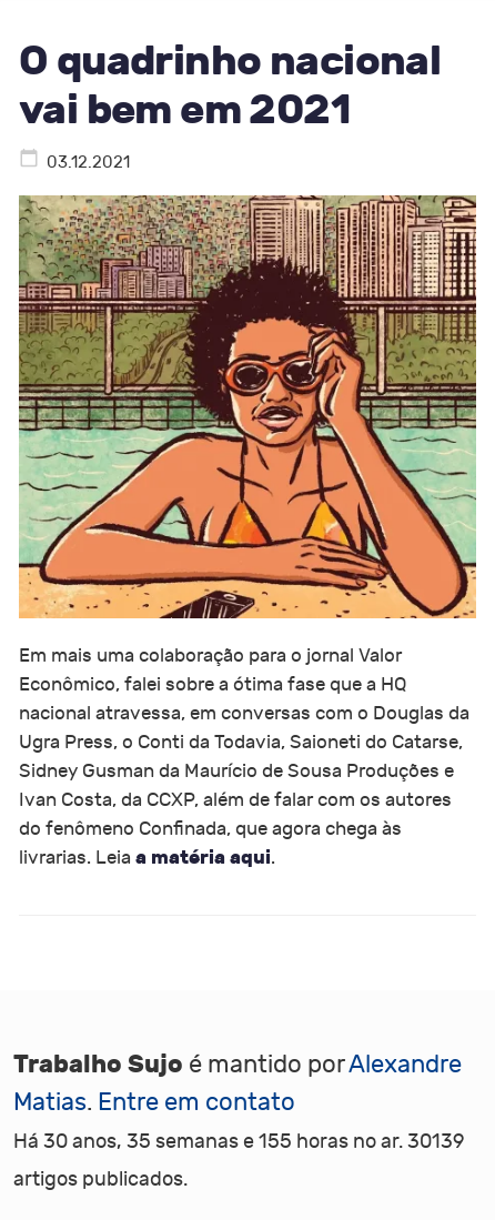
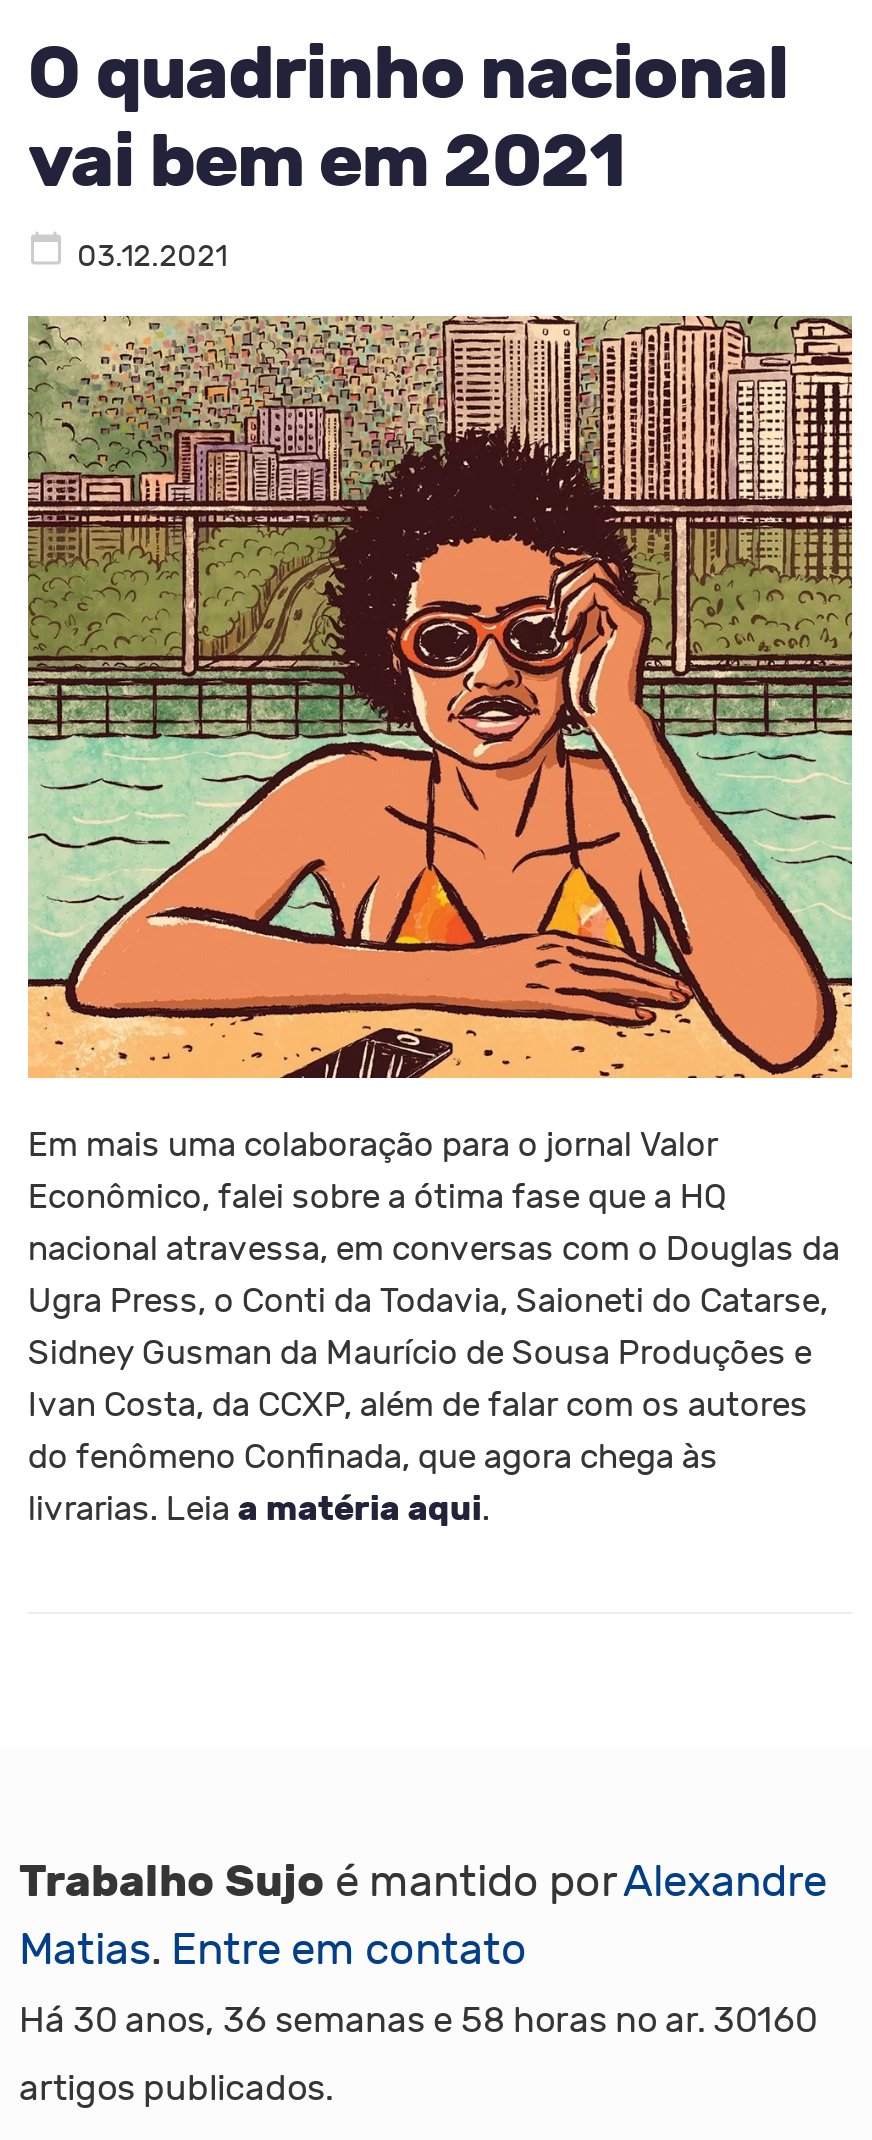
[14,1130,464,1154] Há 30 anos, 35 semanas e 155 horas no ar. 30139 -> [19,2001,817,2043] Há 30 anos, 36 semanas e 58 horas no ar. 30160

